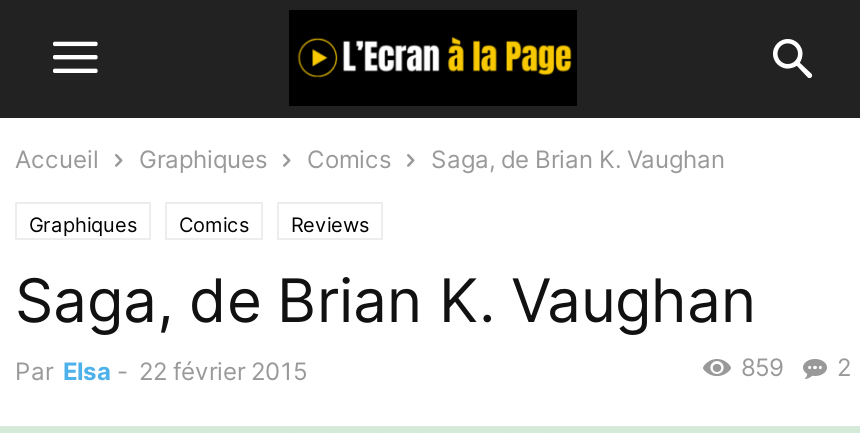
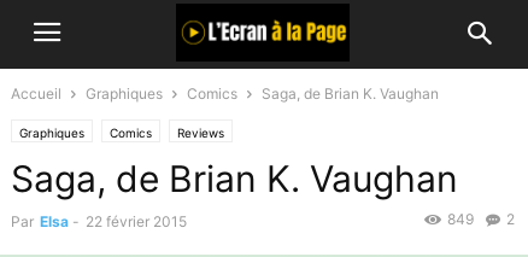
[741,352,851,382] 859 2 -> [447,210,515,228] 849 2

